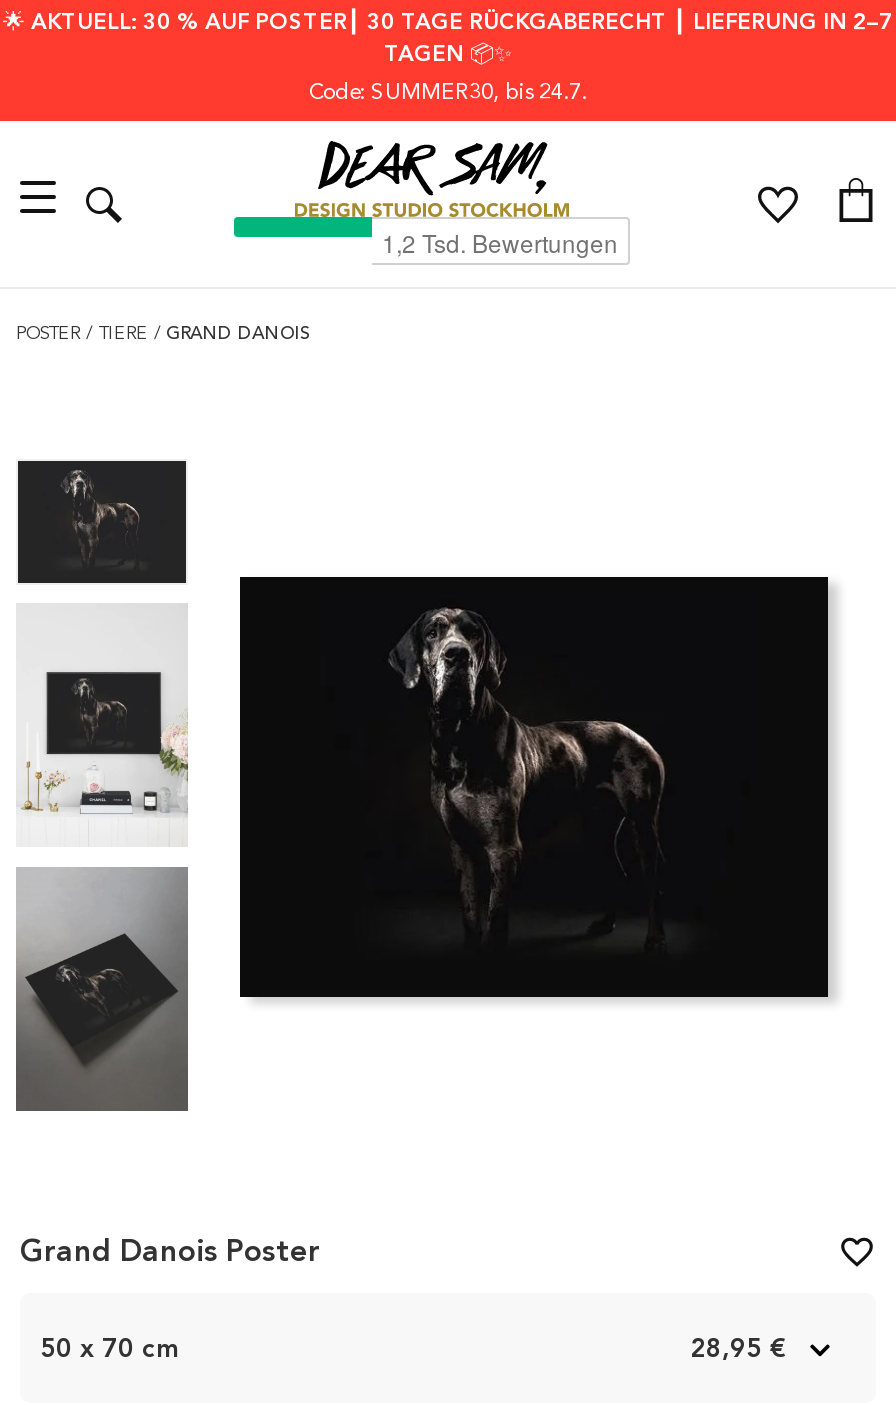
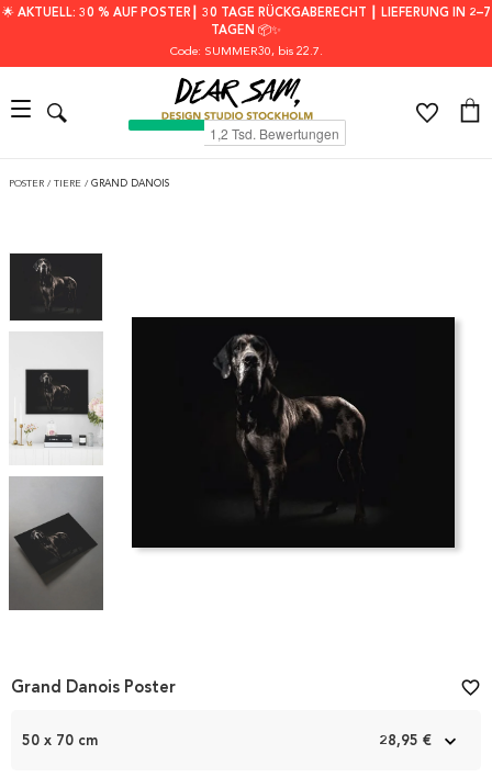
[309,77,587,105] Code: SUMMER30, bis 24.7. -> [170,43,322,58] Code: SUMMER30, bis 22.7.

